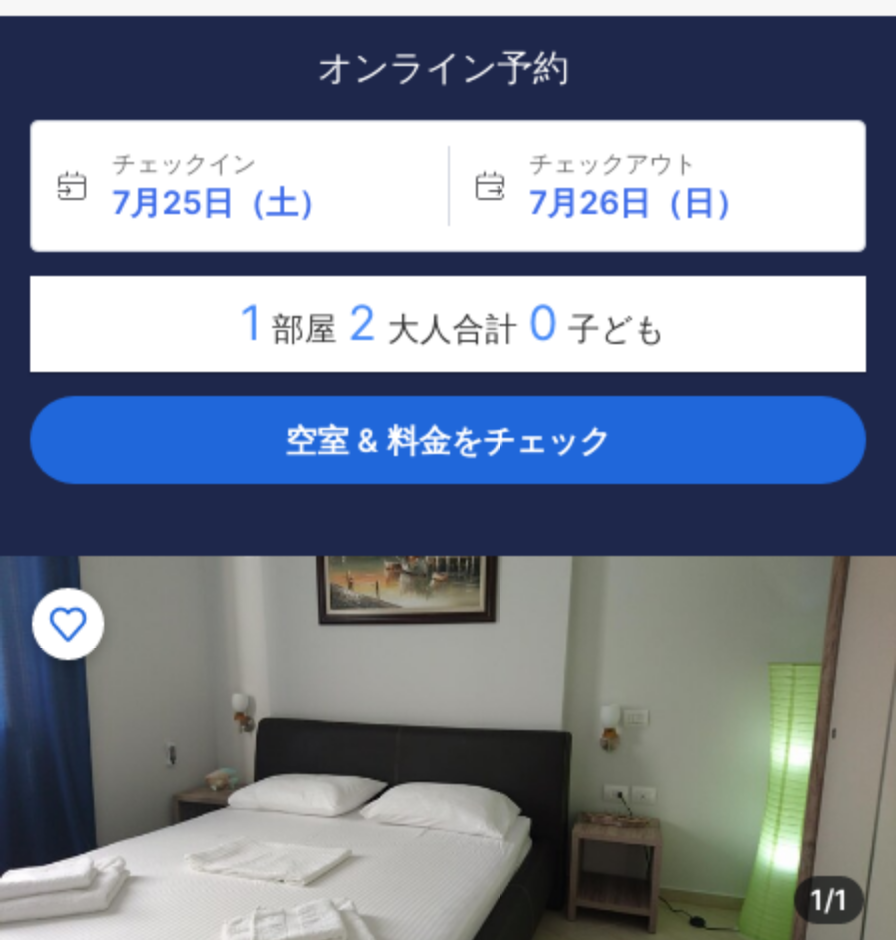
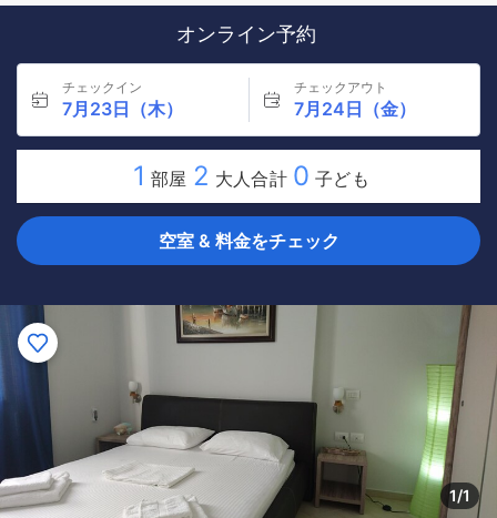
[112,182,330,222] 7月25日（土） -> [62,98,183,120] 7月23日（木）
[529,182,747,222] 7月26日（日） -> [293,98,415,120] 7月24日（金）

